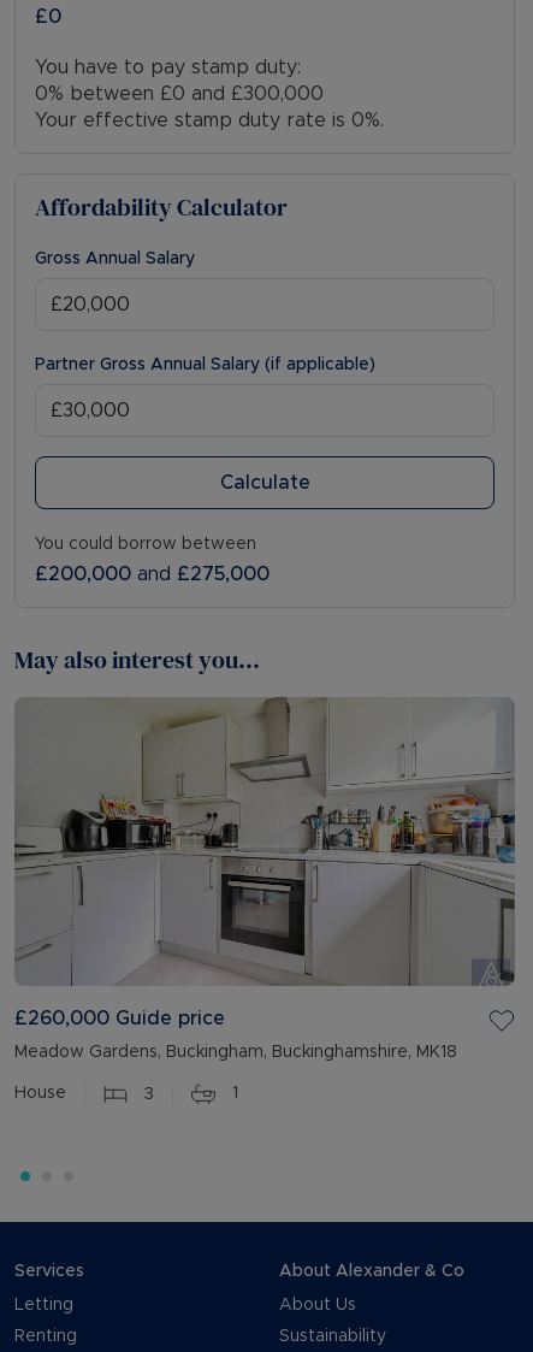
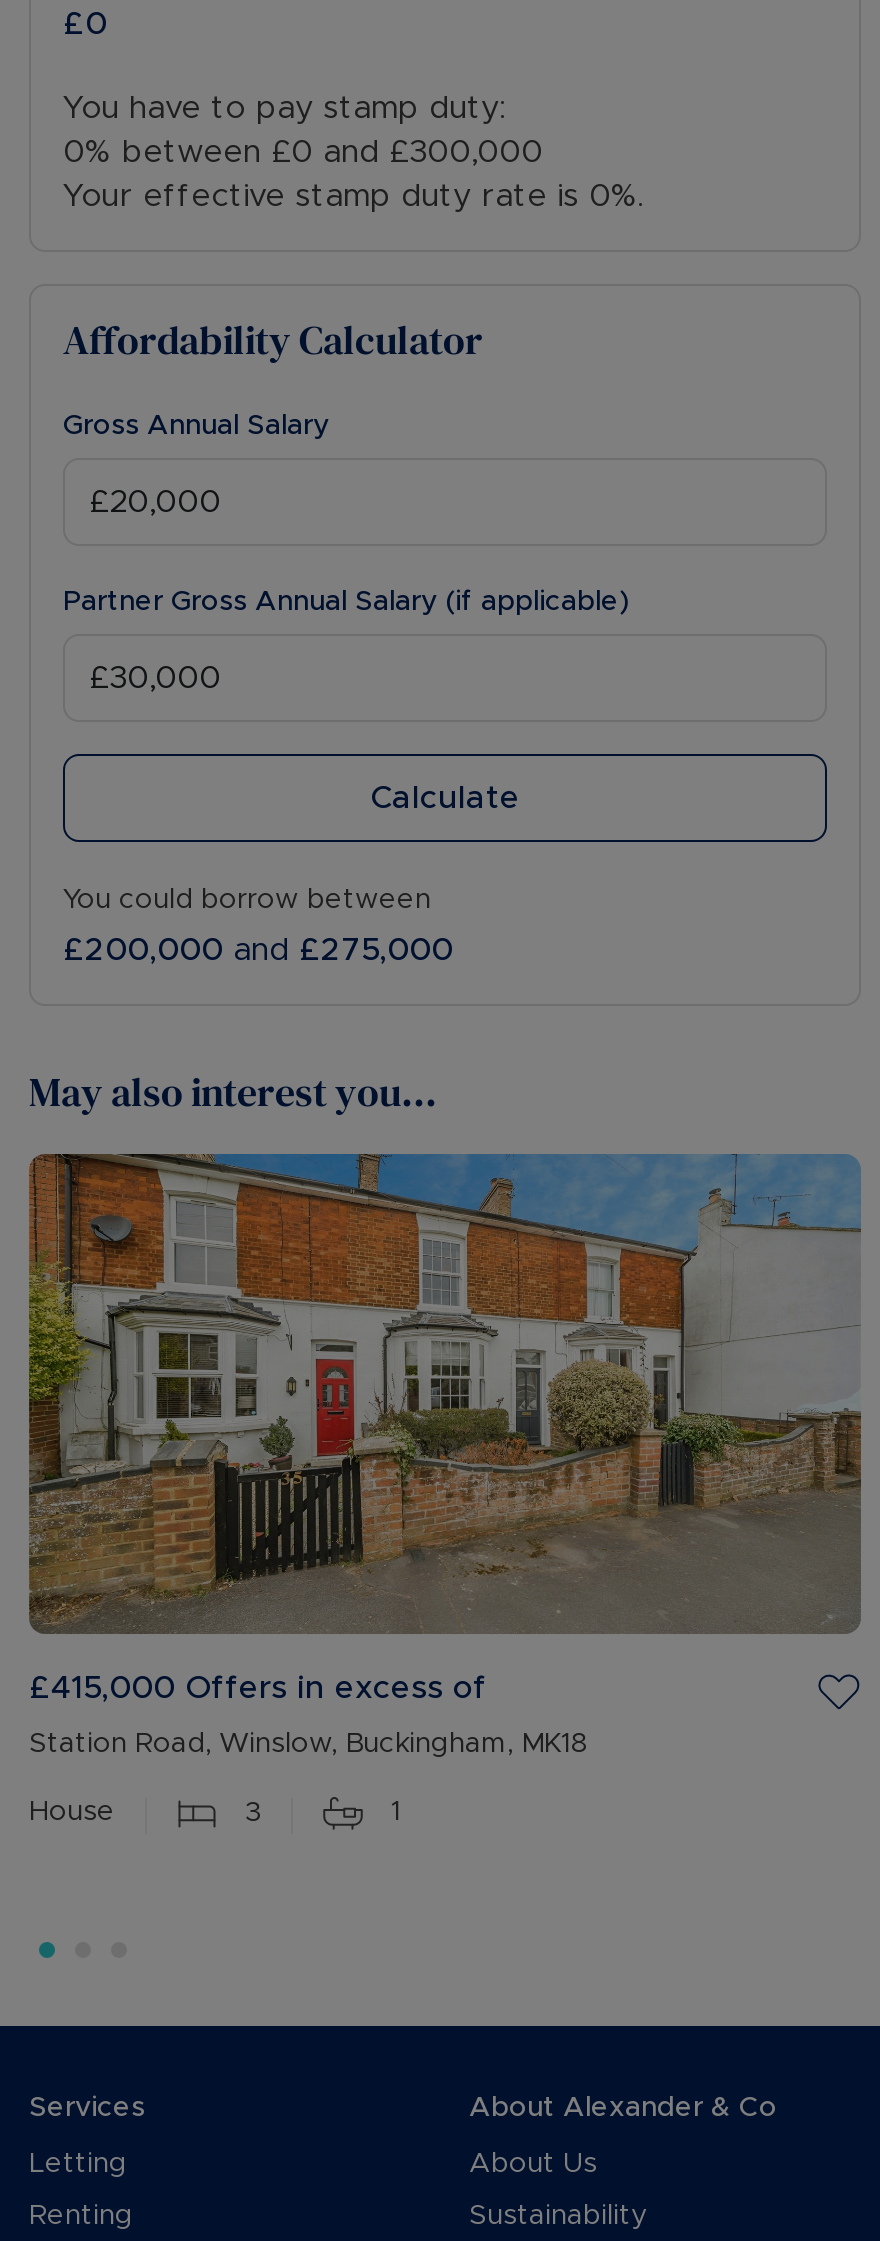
[14,696,516,1029] [image] | £260,000 Guide price -> [29,1152,863,1705] [image] | £415,000 Offers in excess of
[14,1044,457,1061] Meadow Gardens, Buckingham, Buckinghamshire, MK18 -> [29,1730,589,1758] Station Road, Winslow, Buckingham, MK18

